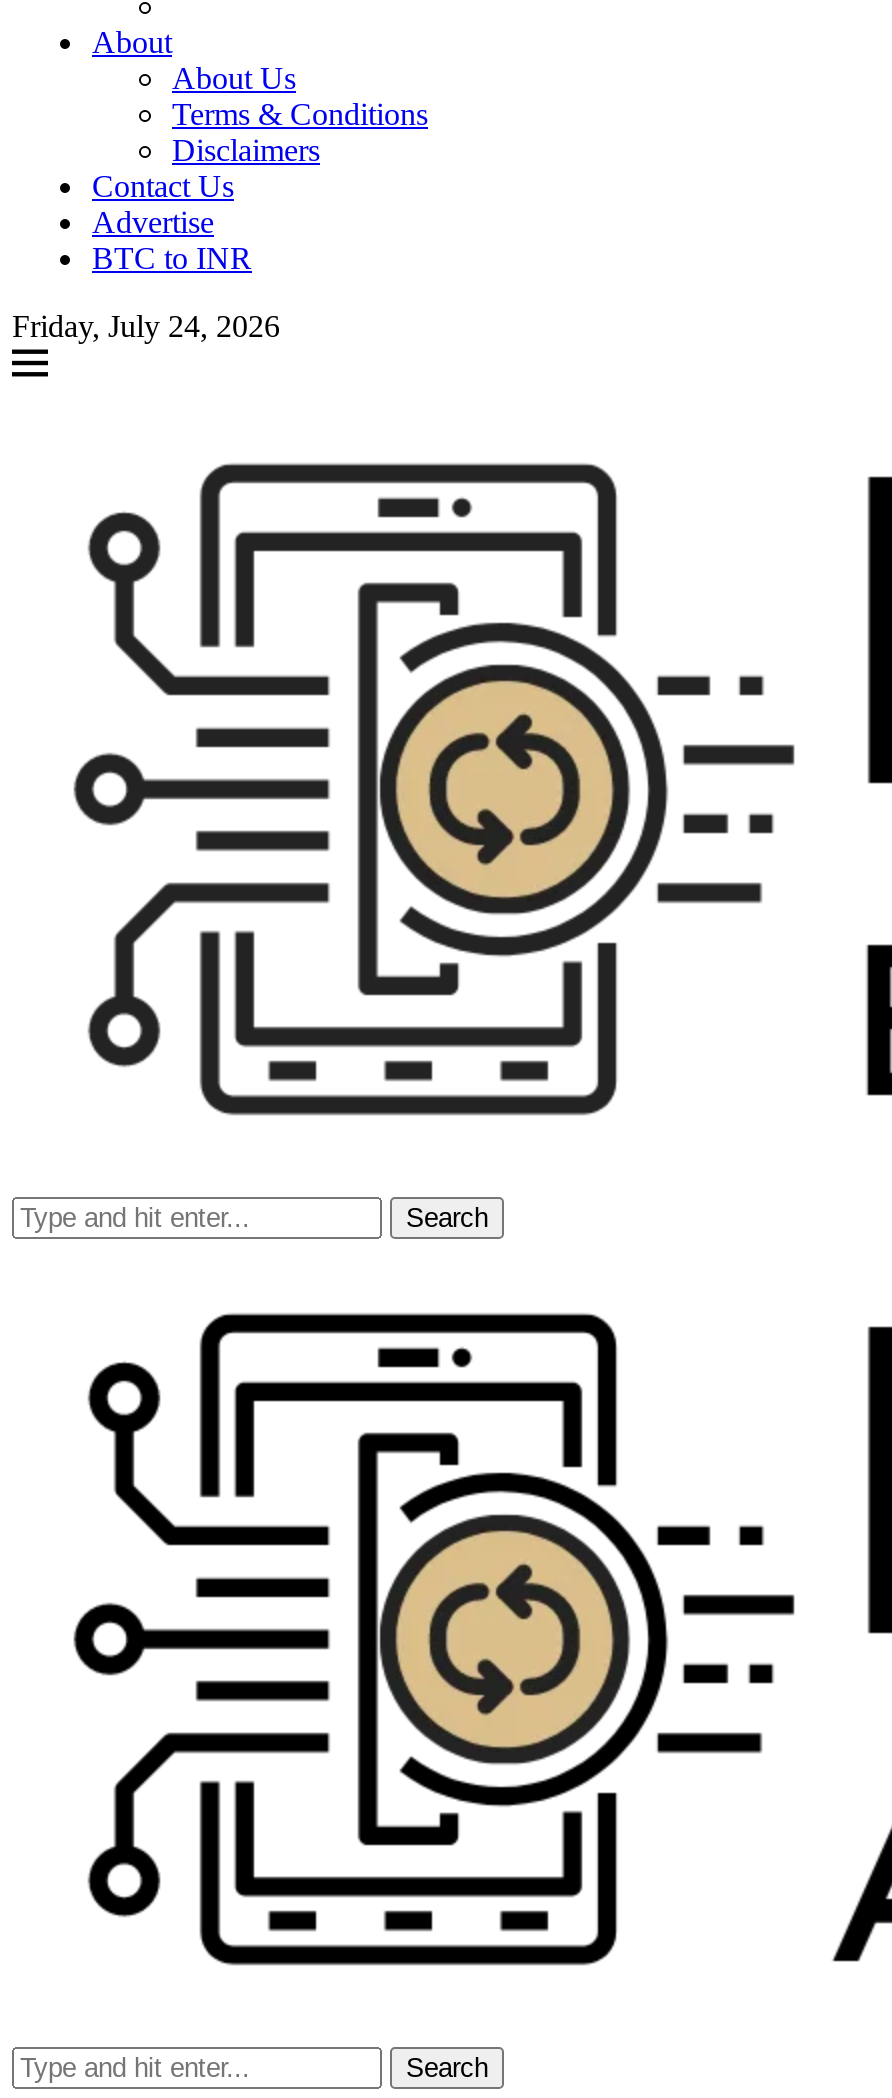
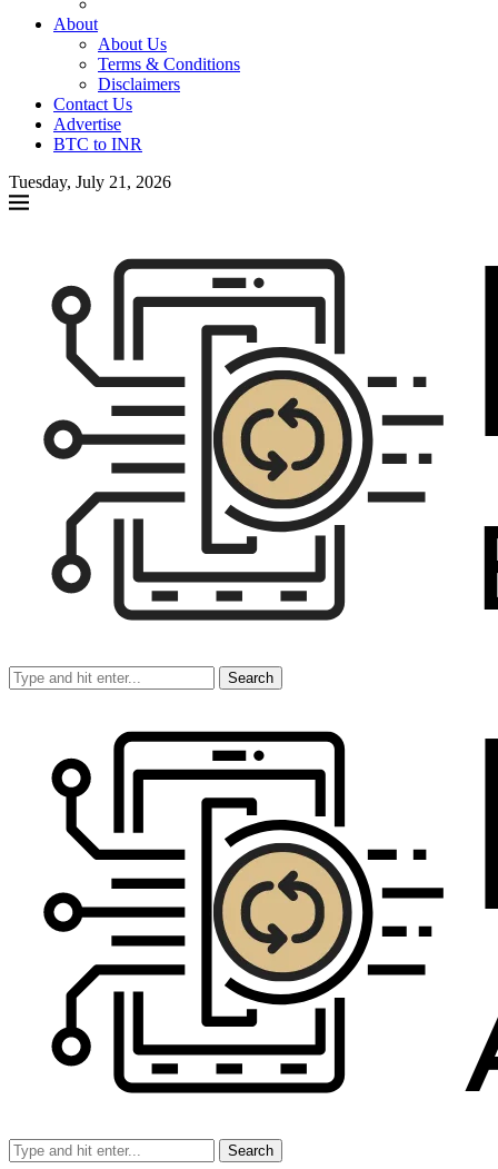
[12,309,280,343] Friday, July 24, 2026 -> [9,172,171,191] Tuesday, July 21, 2026

